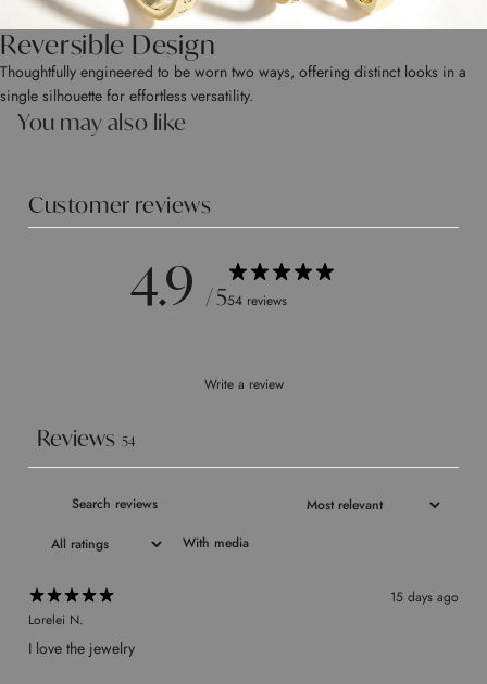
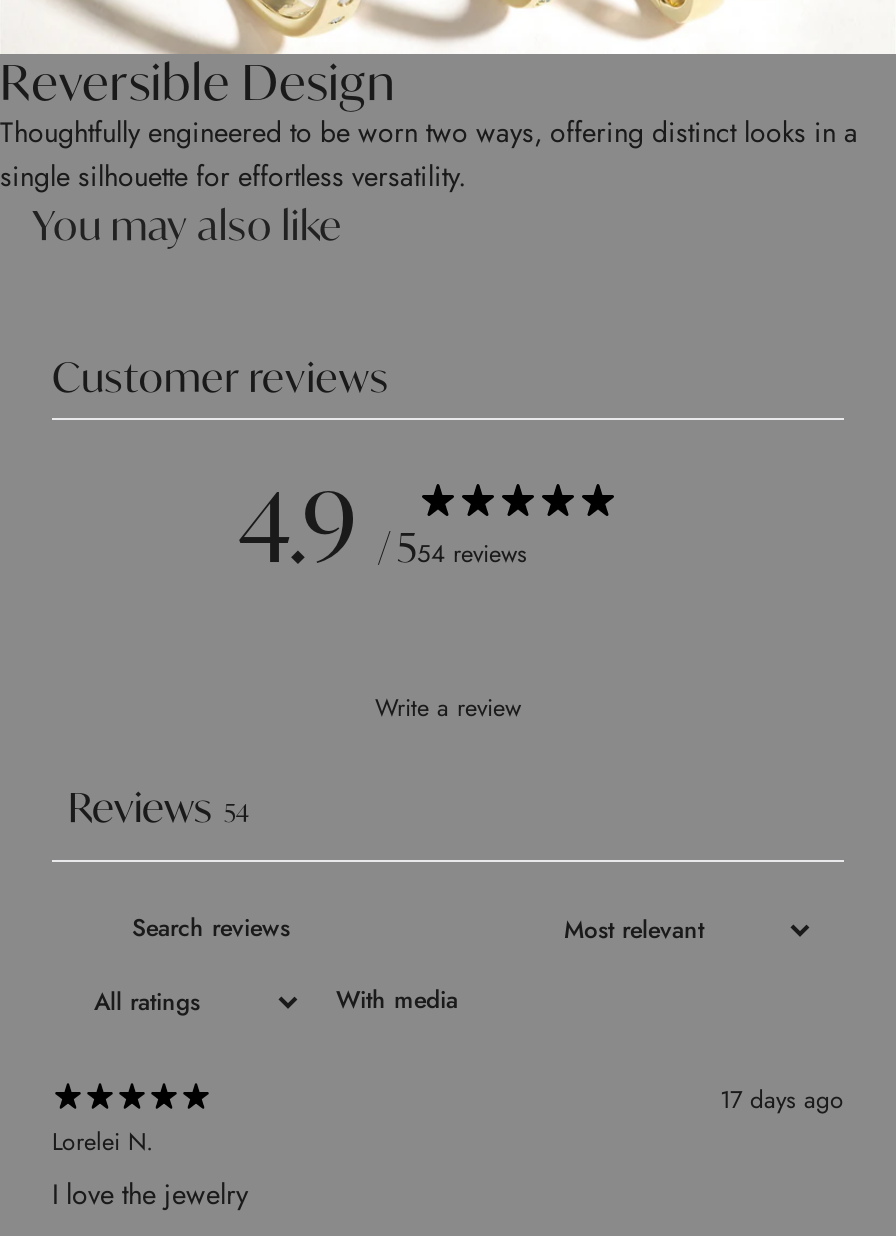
[390,588,459,607] 15 days ago -> [720,1083,844,1119] 17 days ago

